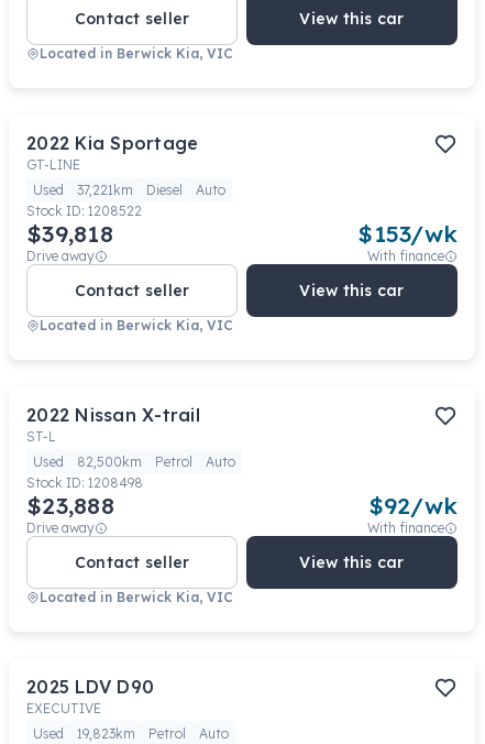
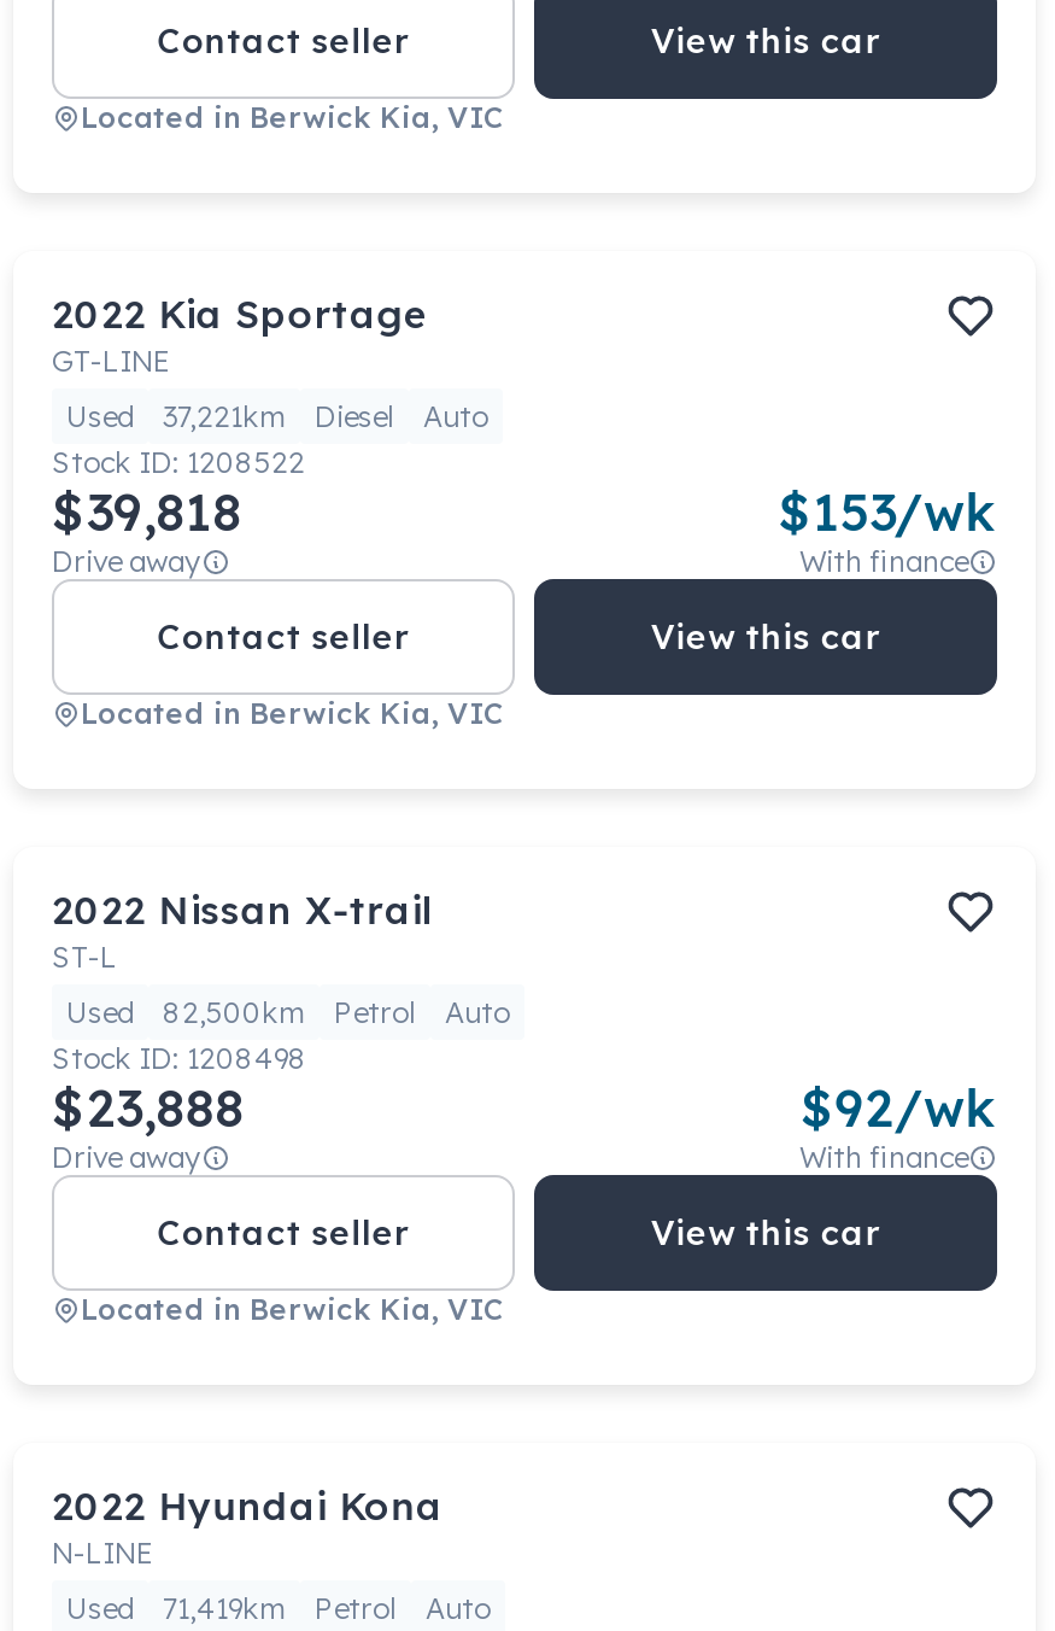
[26,676,154,716] 2025 LDV D90 | EXECUTIVE -> [52,1481,443,1571] 2022 Hyundai Kona | N-LINE
[33,725,229,742] Used 19,823km Petrol Auto -> [66,1590,491,1626] Used 71,419km Petrol Auto

